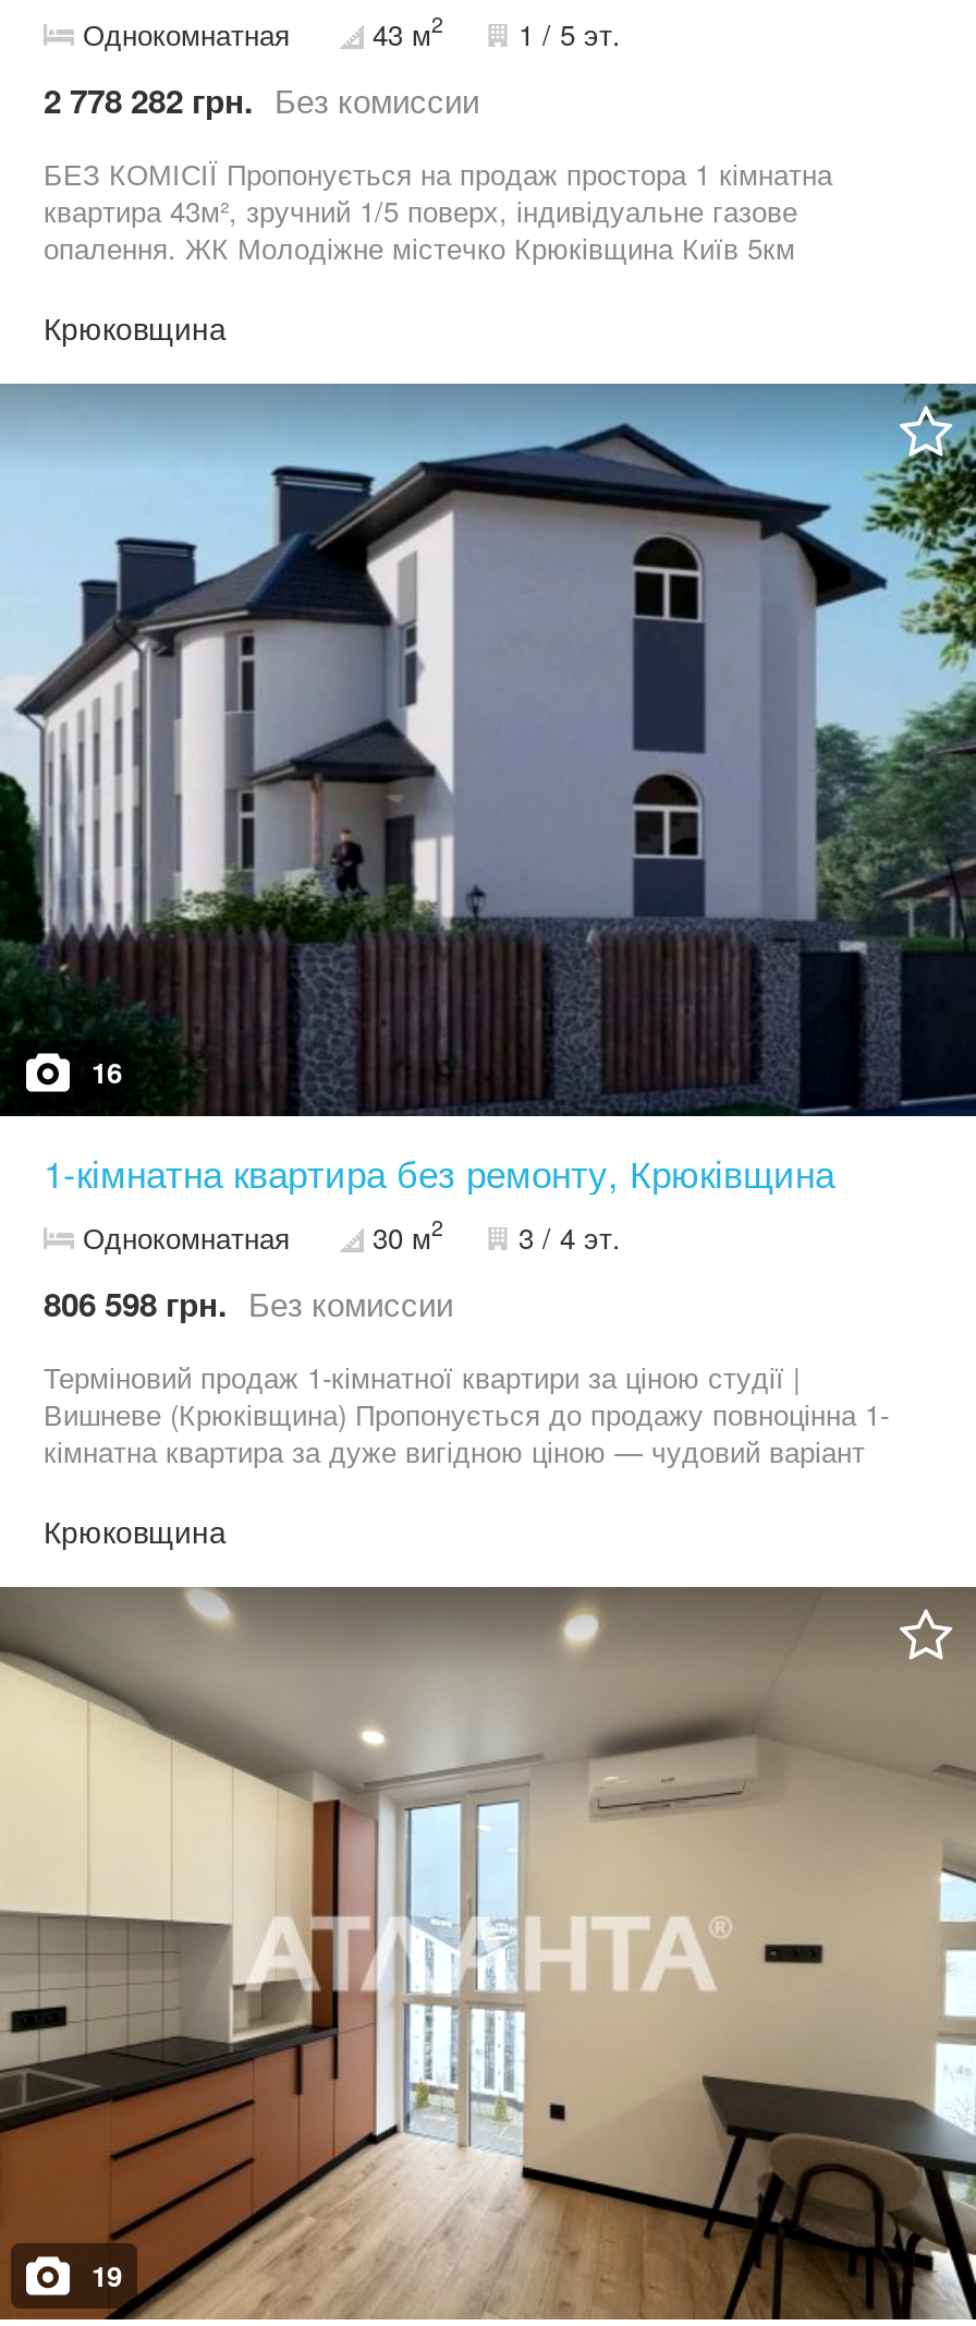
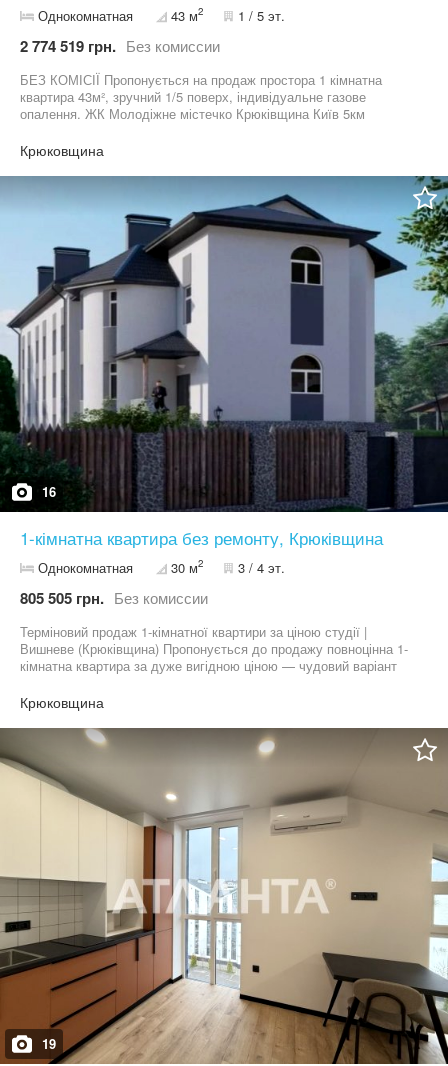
[44,76,479,124] 2 778 282 грн. Без комиссии -> [20,35,220,57] 2 774 519 грн. Без комиссии
[44,1280,453,1328] 806 598 грн. Без комиссии -> [20,587,208,609] 805 505 грн. Без комиссии

